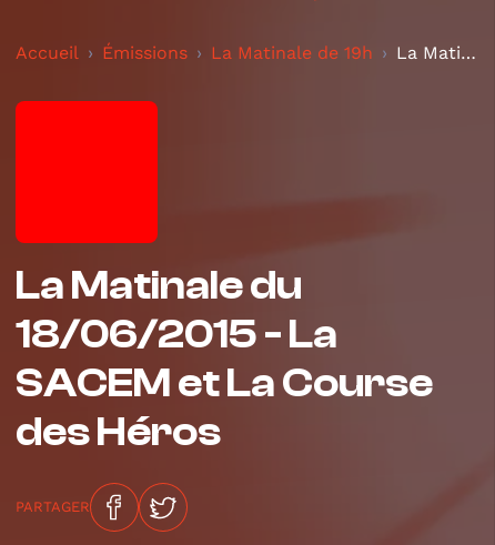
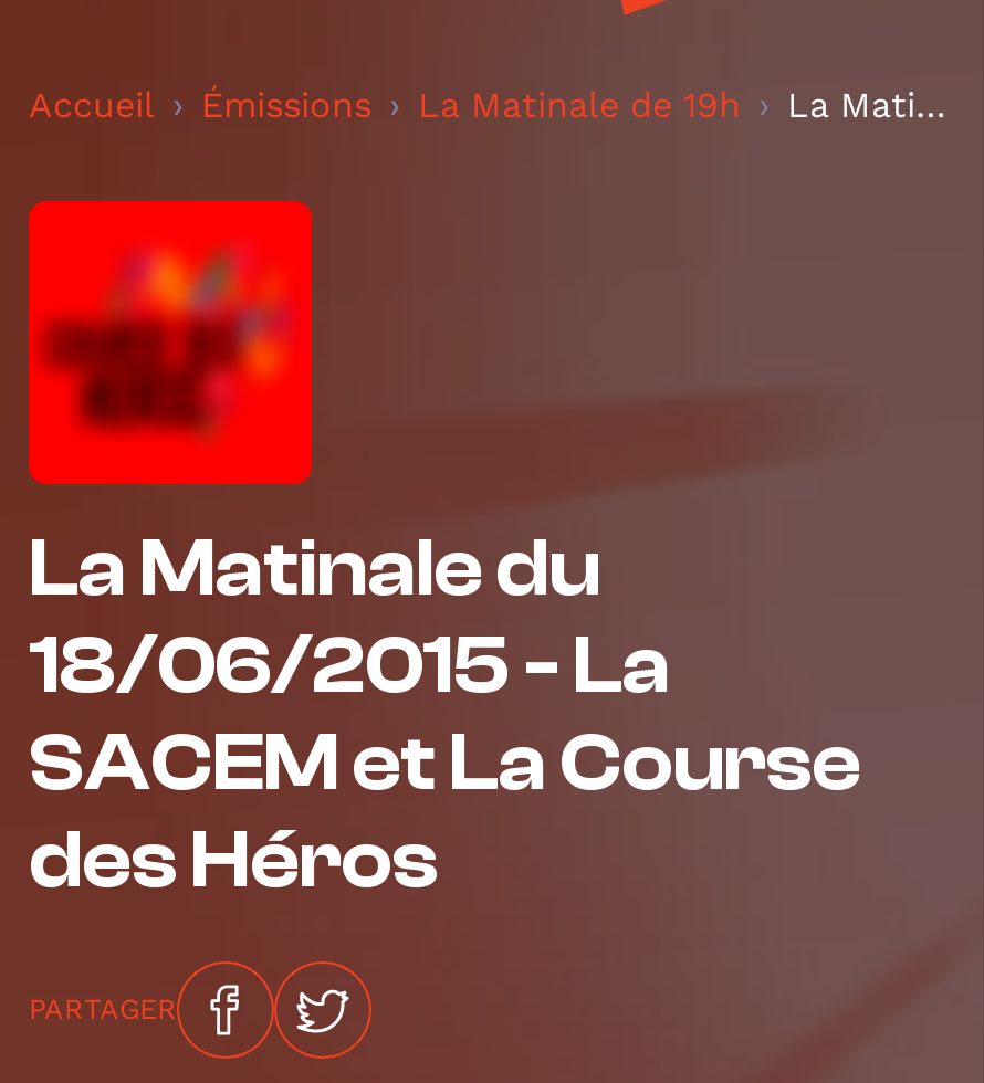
none -> [38,248,290,440] [image]

